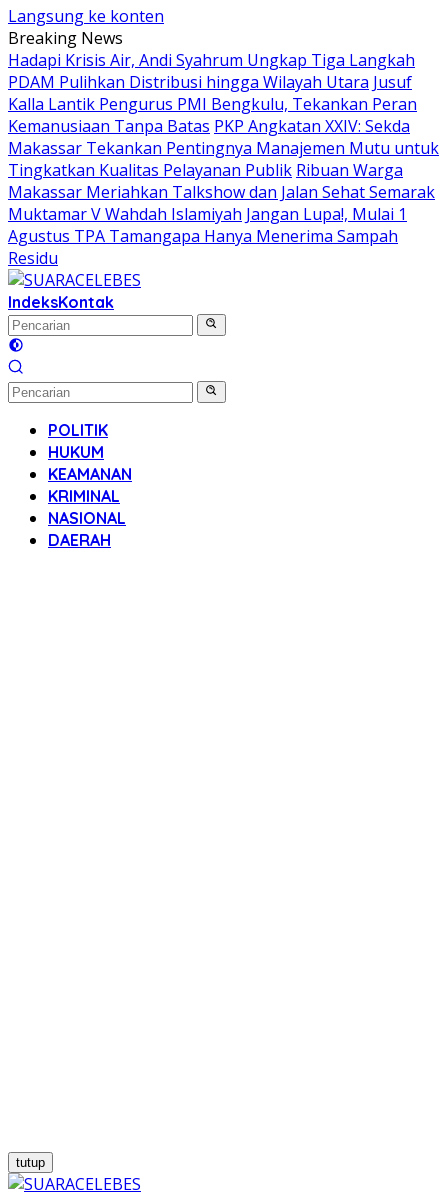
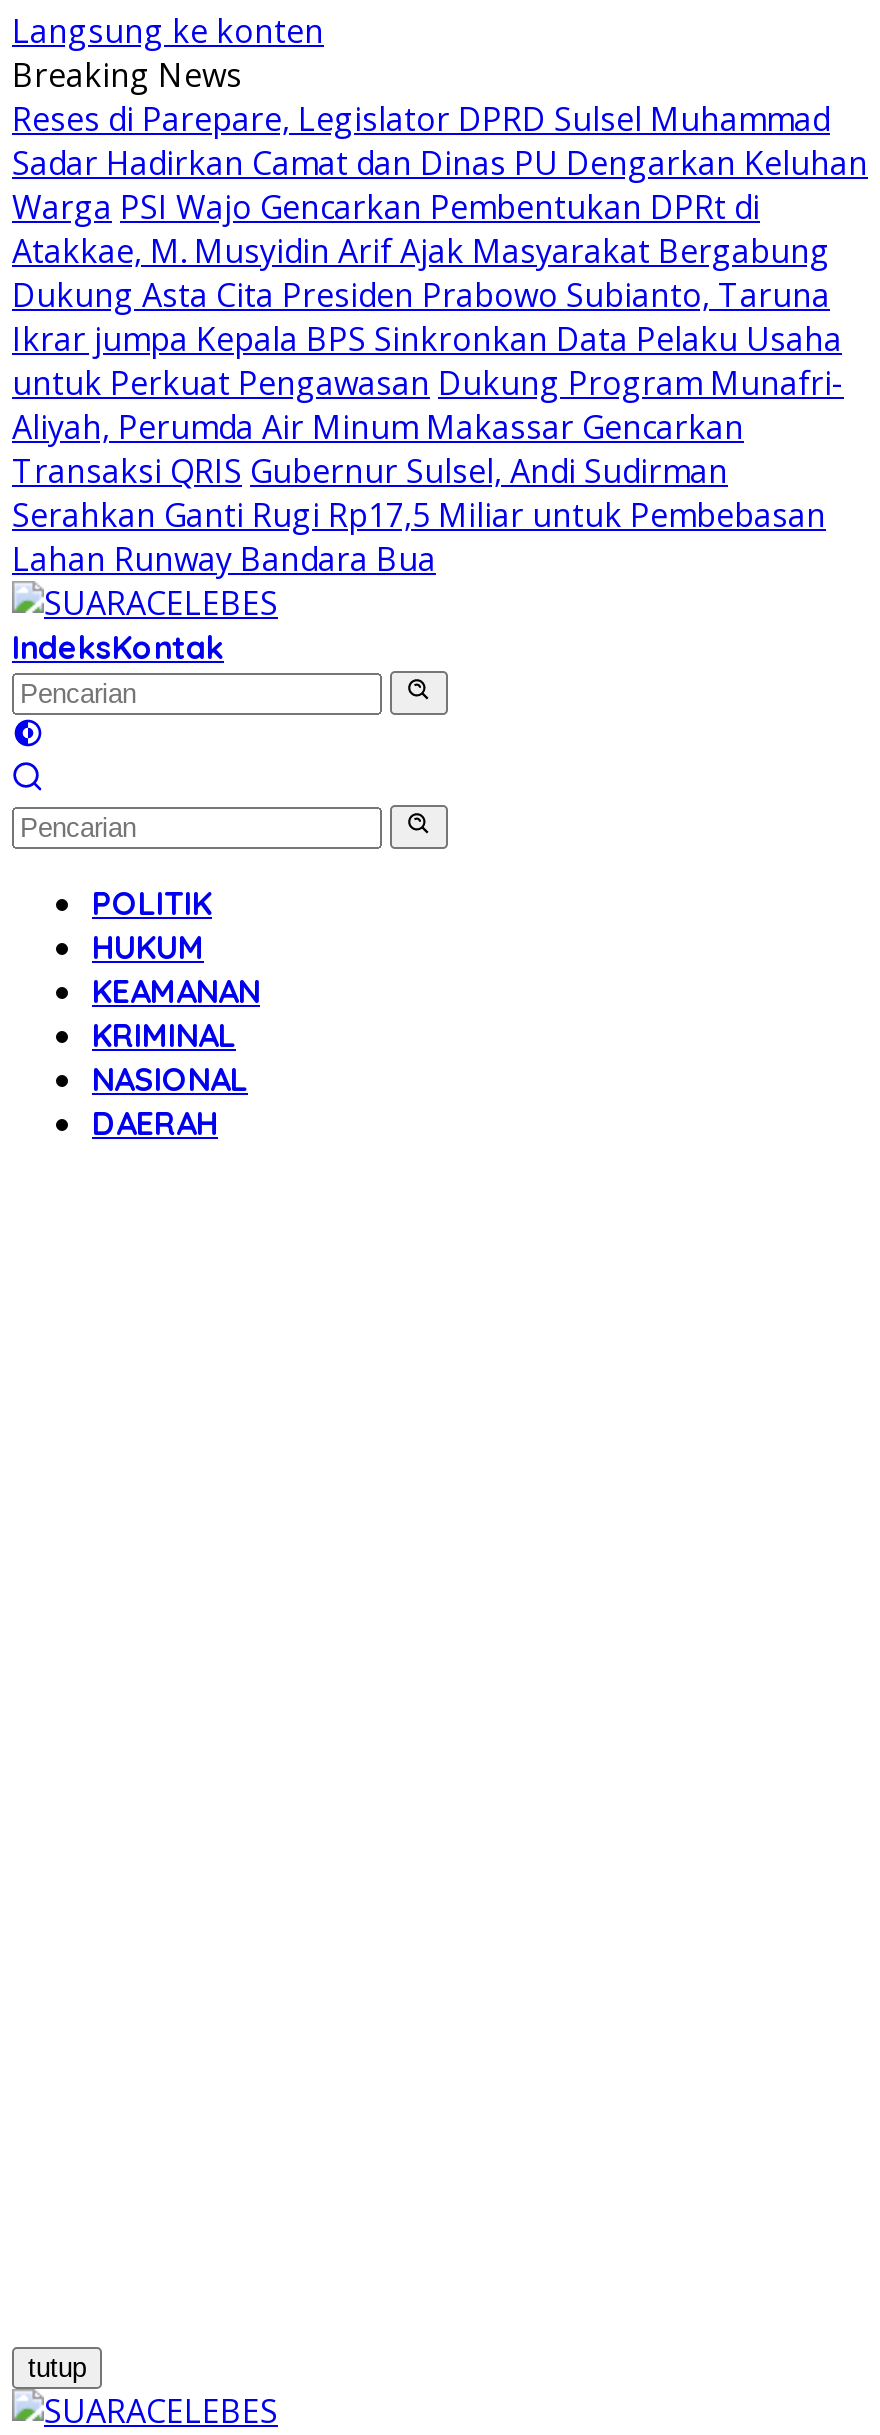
[8,49,439,269] Hadapi Krisis Air, Andi Syahrum Ungkap Tiga Langkah | PDAM Pulihkan Distribusi hingga Wilayah Utara Jusuf | Kalla Lantik Pengurus PMI Bengkulu, Tekankan Peran | Kemanusiaan Tanpa Batas PKP Angkatan XXIV: Sekda | Makassar Tekankan Pentingnya Manajemen Mutu untuk | Tingkatkan Kualitas Pelayanan Publik Ribuan Warga | Makassar Meriahkan Talkshow dan Jalan Sehat Semarak | Muktamar V Wahdah Islamiyah Jangan Lupa!, Mulai 1 | Agustus TPA Tamangapa Hanya Menerima Sampah | Residu -> [12,97,868,581] Reses di Parepare, Legislator DPRD Sulsel Muhammad | Sadar Hadirkan Camat dan Dinas PU Dengarkan Keluhan | Warga PSI Wajo Gencarkan Pembentukan DPRt di | Atakkae, M. Musyidin Arif Ajak Masyarakat Bergabung | Dukung Asta Cita Presiden Prabowo Subianto, Taruna | Ikrar jumpa Kepala BPS Sinkronkan Data Pelaku Usaha | untuk Perkuat Pengawasan Dukung Program Munafri- | Aliyah, Perumda Air Minum Makassar Gencarkan | Transaksi QRIS Gubernur Sulsel, Andi Sudirman | Serahkan Ganti Rugi Rp17,5 Miliar untuk Pembebasan | Lahan Runway Bandara Bua

